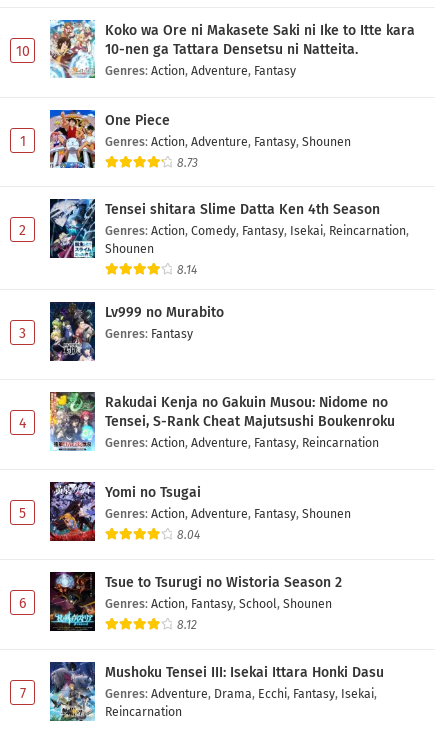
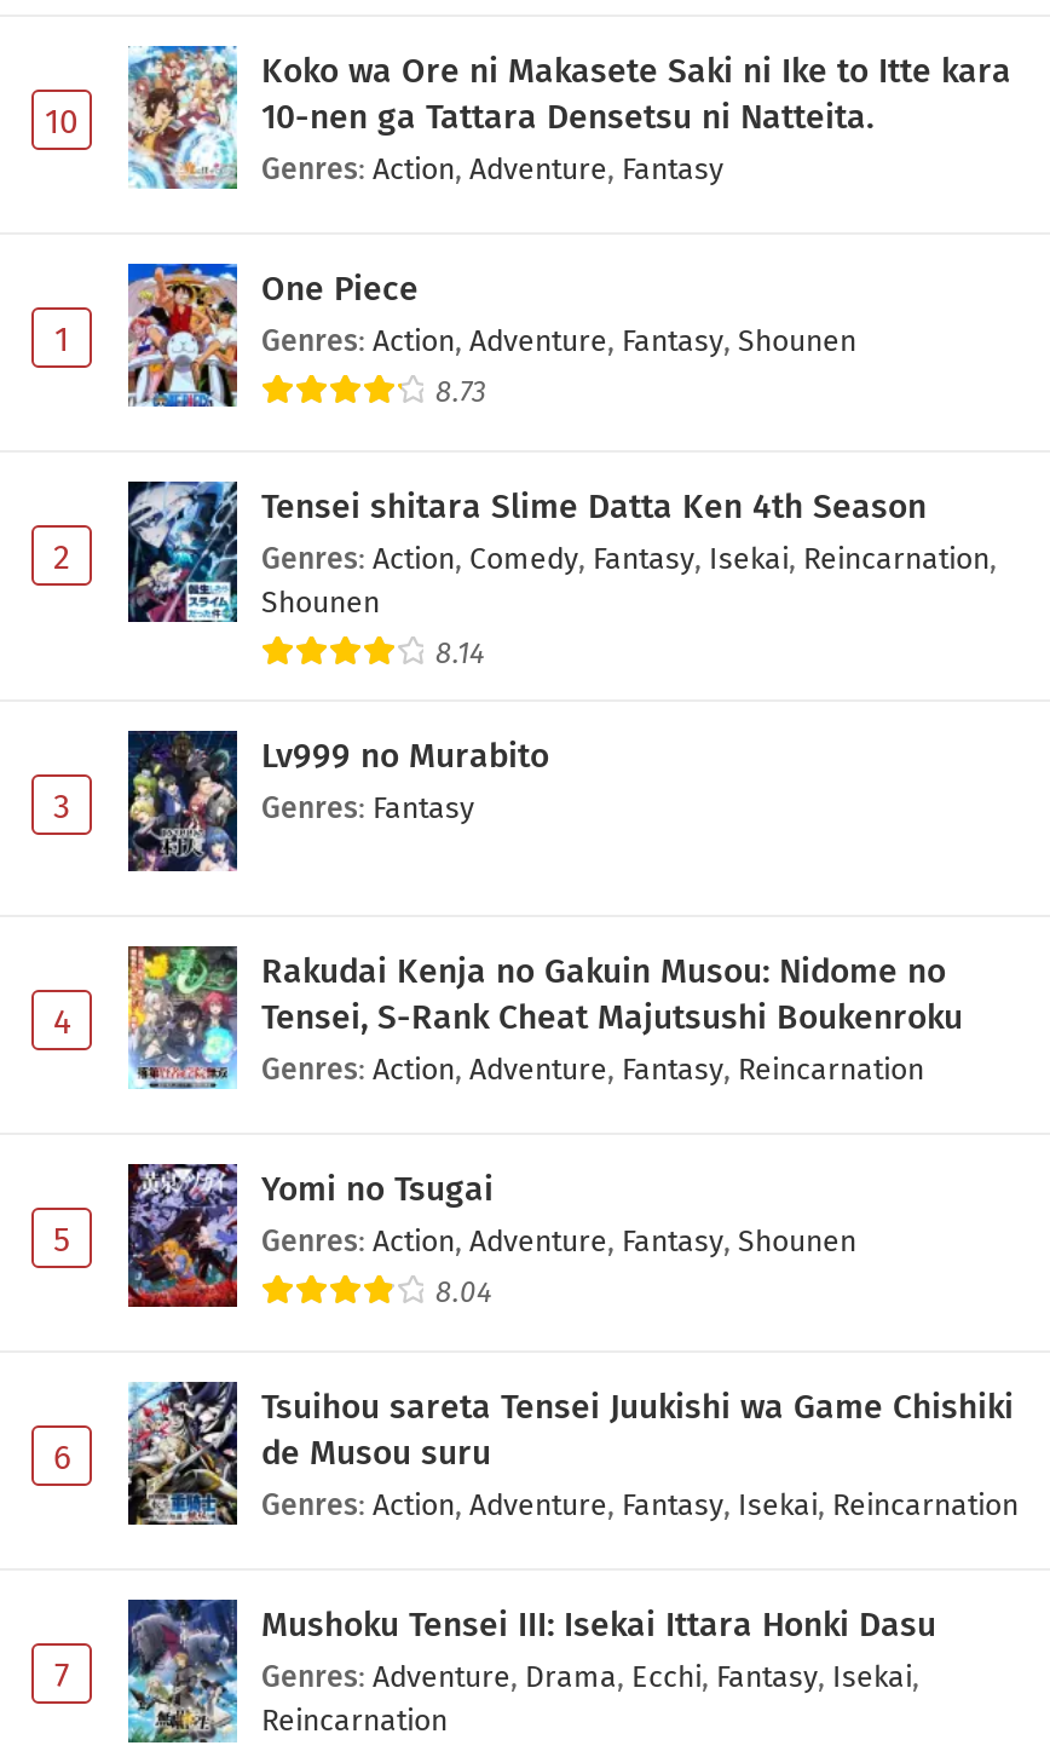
[49,571,342,632] [image] | Tsue to Tsurugi no Wistoria Season 2 | Genres: Action, Fantasy, School, Shounen | 8.12 -> [126,1379,1019,1527] [image] | Tsuihou sareta Tensei Juukishi wa Game Chishiki | de Musou suru | Genres: Action, Adventure, Fantasy, Isekai, Reincarnation

